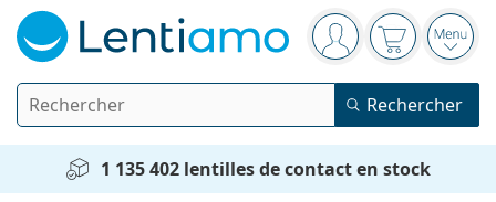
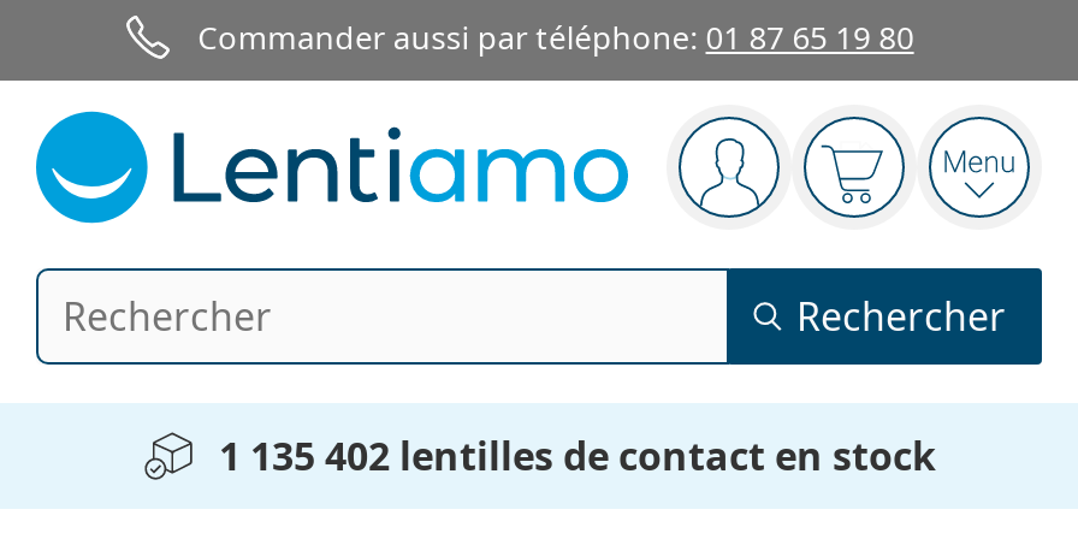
none -> [198,16,914,59] Commander aussi par téléphone: 01 87 65 19 80

